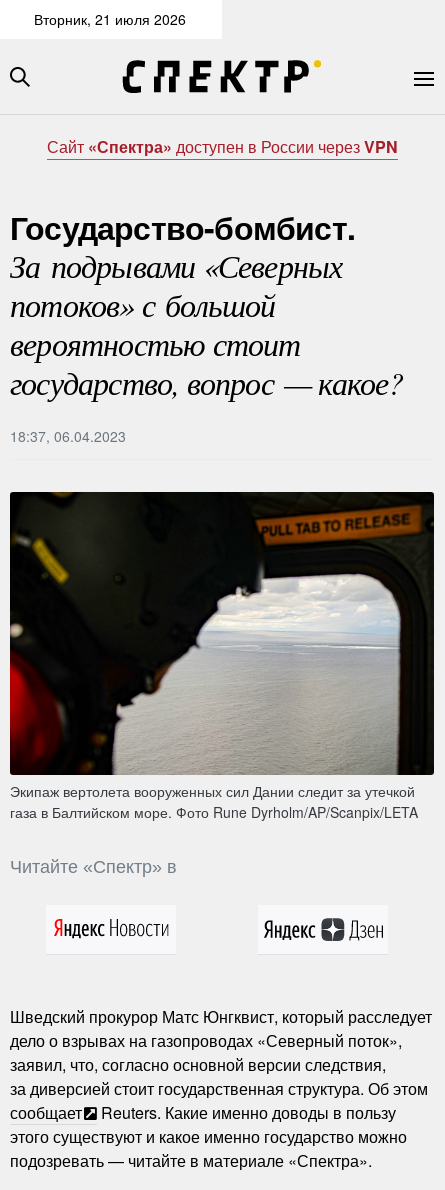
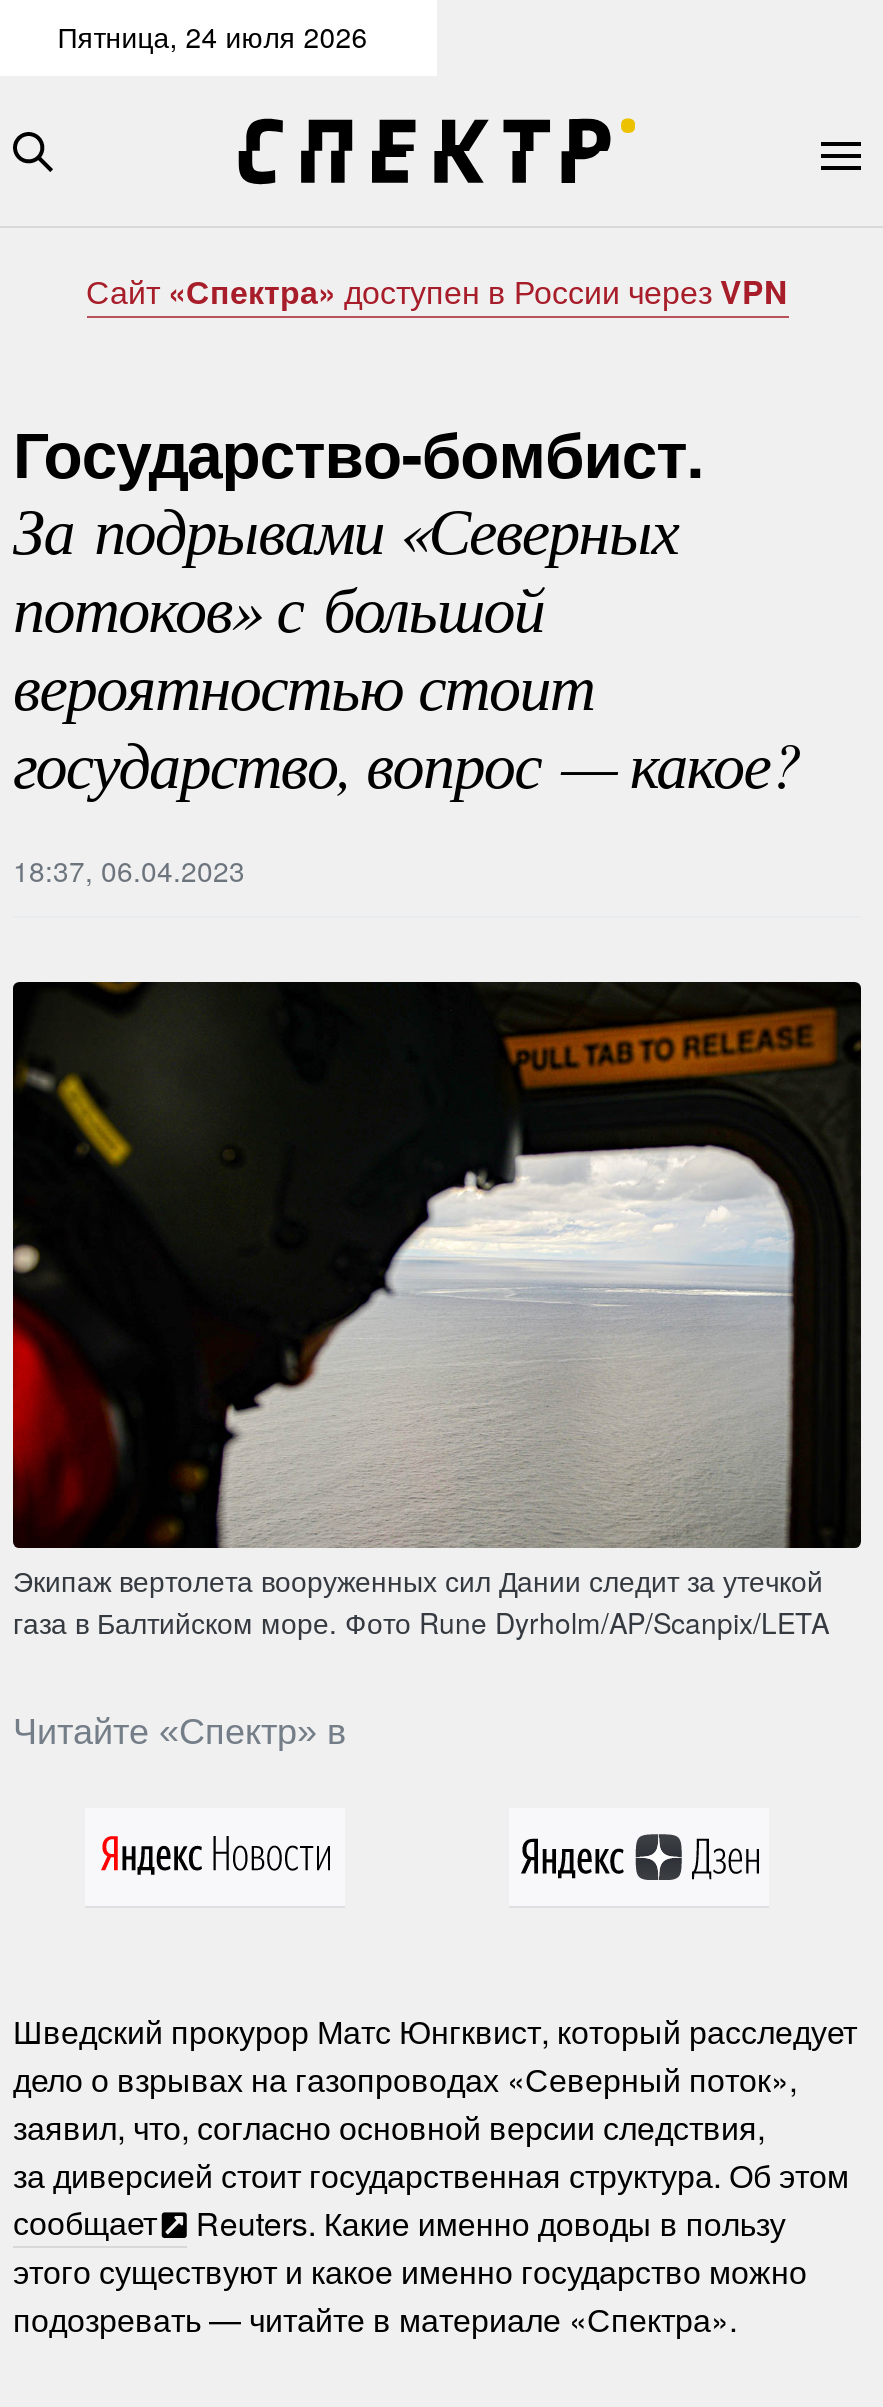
[34,9,186,29] Вторник, 21 июля 2026 -> [57,16,367,56] Пятница, 24 июля 2026

